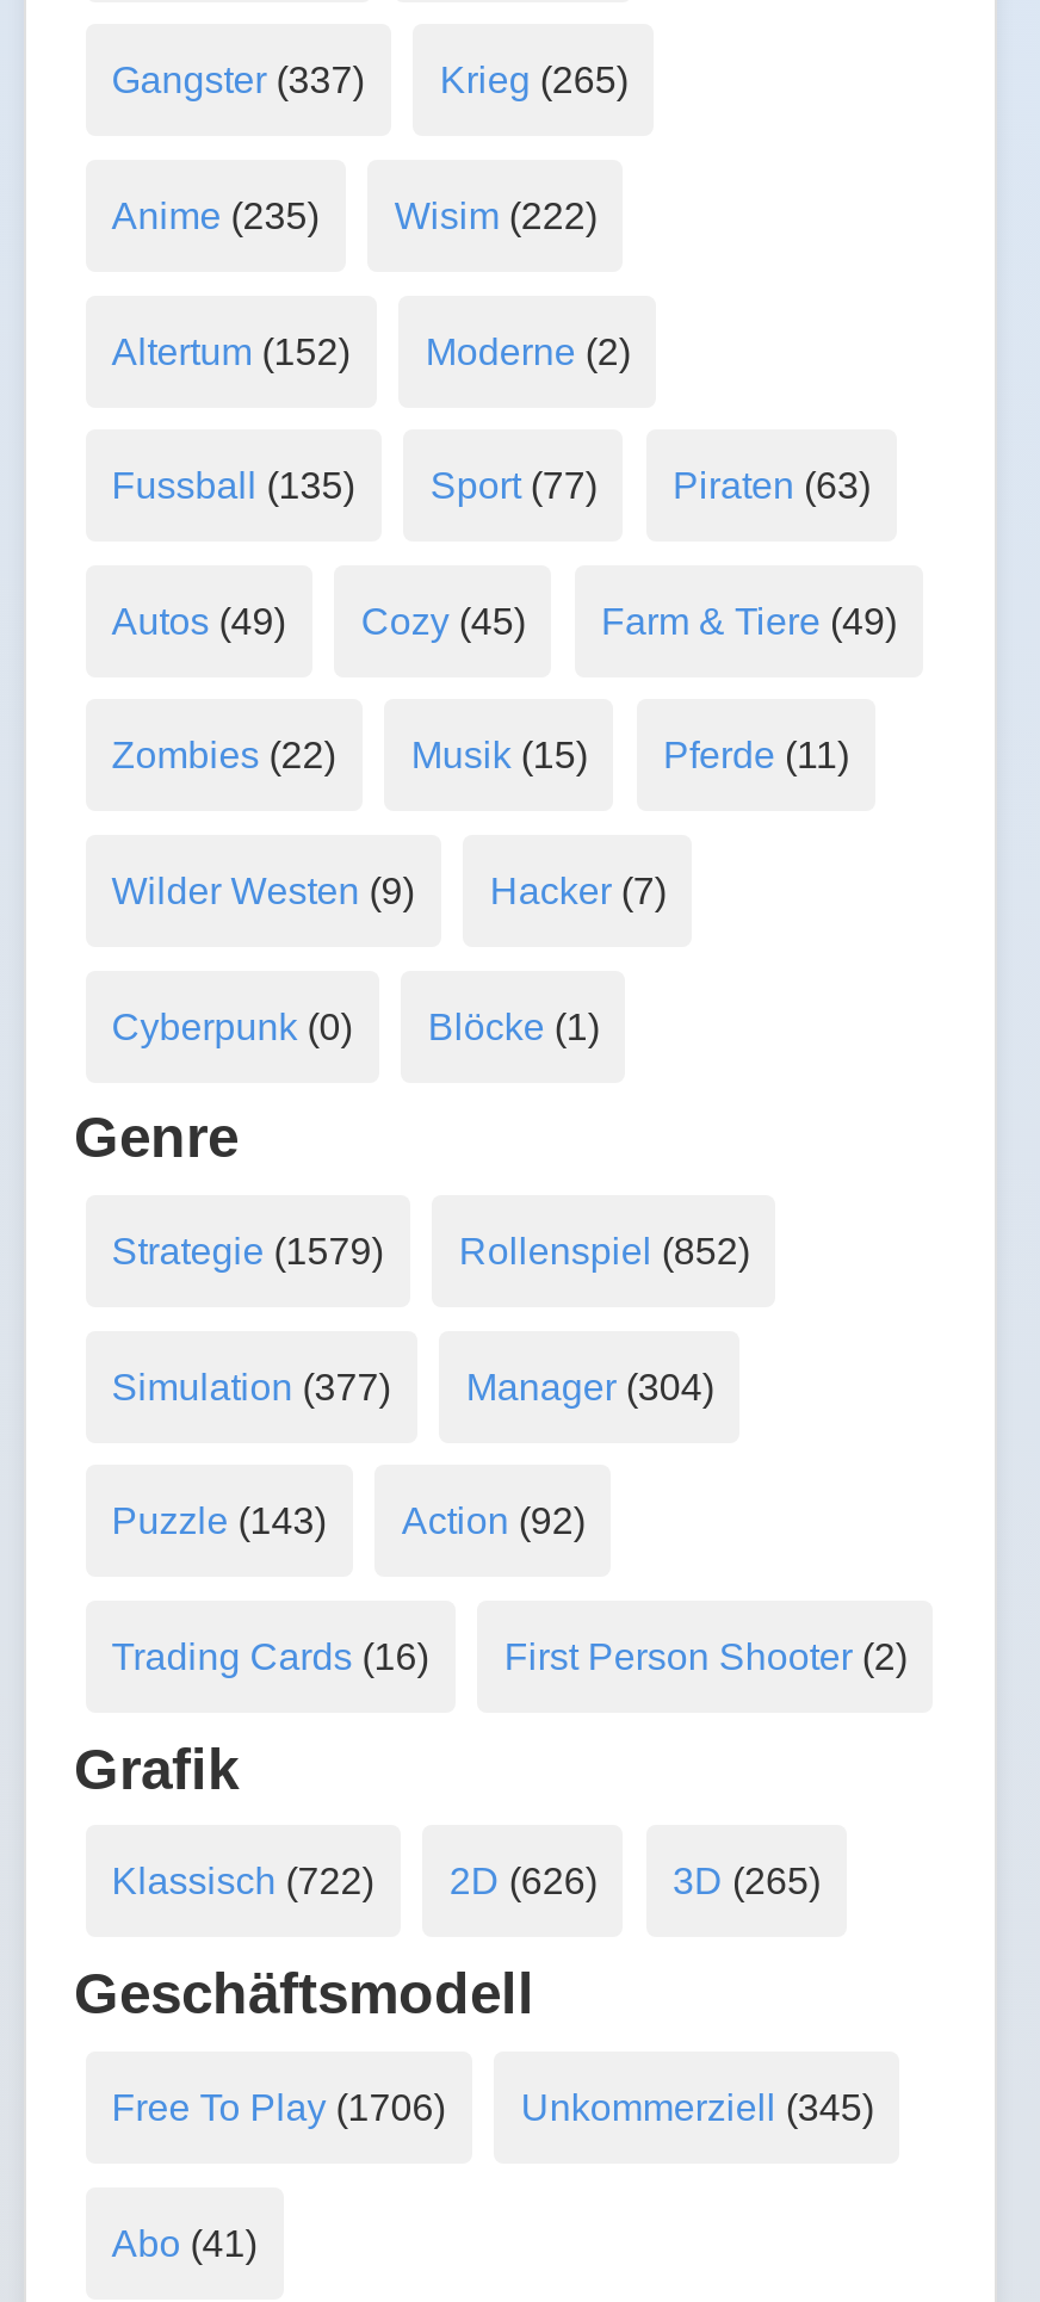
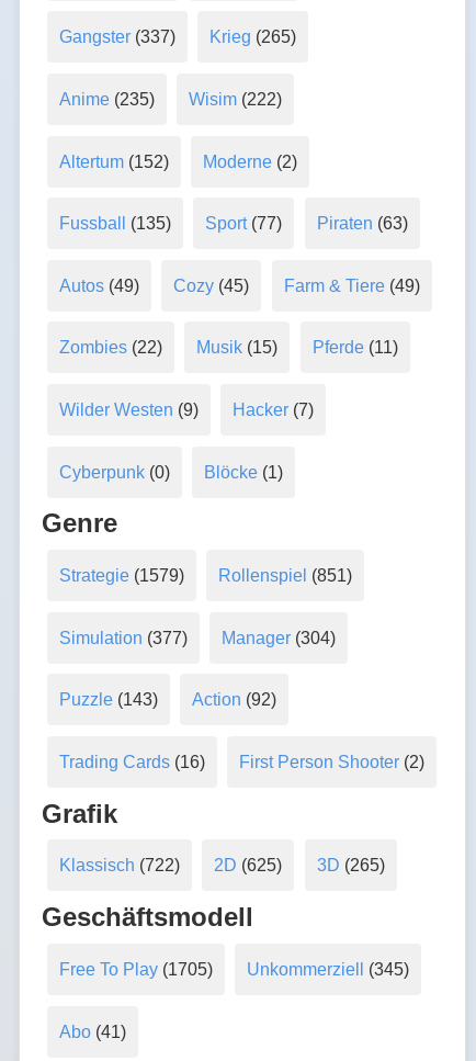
[112,1231,750,1272] Strategie (1579) Rollenspiel (852) -> [59,566,353,585] Strategie (1579) Rollenspiel (851)
[112,1862,821,1902] Klassisch (722) 2D (626) 3D (265) -> [59,856,385,875] Klassisch (722) 2D (625) 3D (265)
[112,2088,874,2128] Free To Play (1706) Unkommerziell (345) -> [59,960,410,979] Free To Play (1705) Unkommerziell (345)

